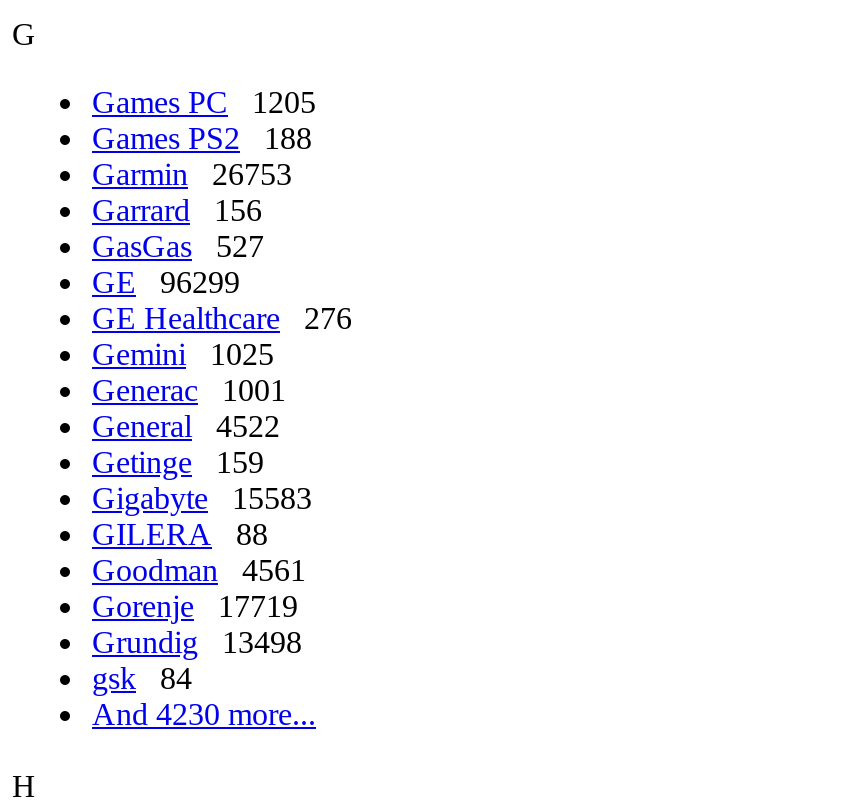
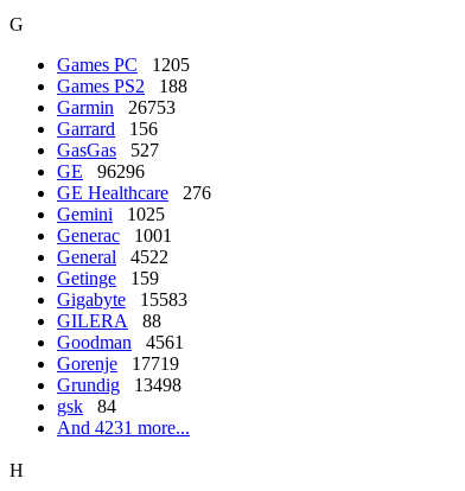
[92,265,240,299] GE 96299 -> [57,161,145,181] GE 96296
[92,697,316,731] And 4230 more... -> [57,417,190,438] And 4231 more...

